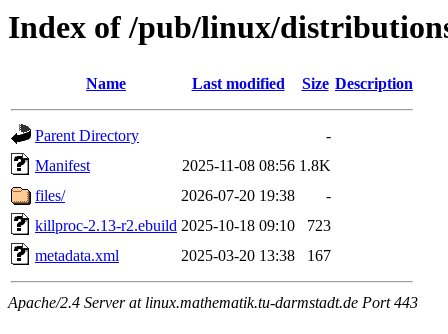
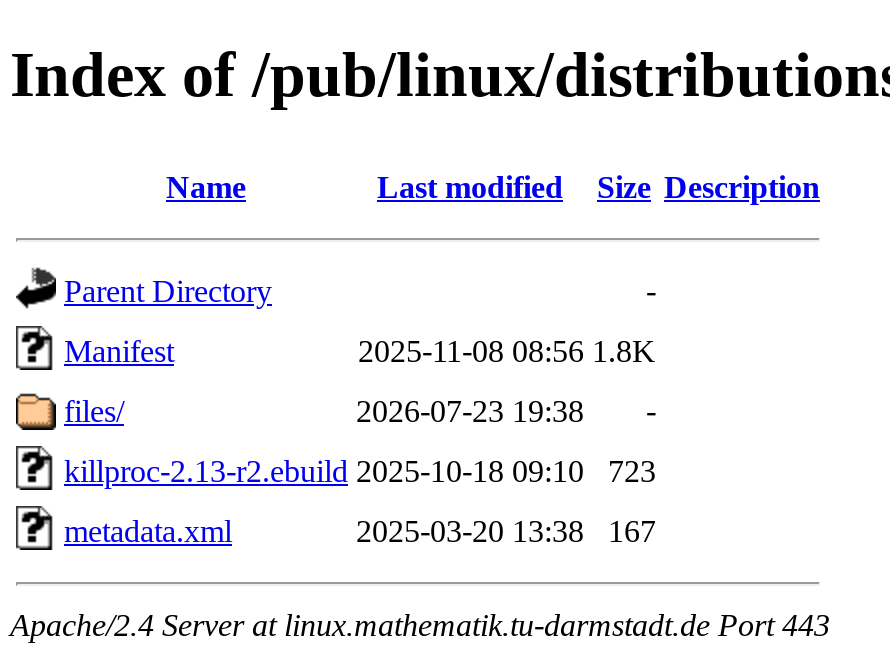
[181,187,295,204] 2026-07-20 19:38 -> [356,394,584,428] 2026-07-23 19:38

